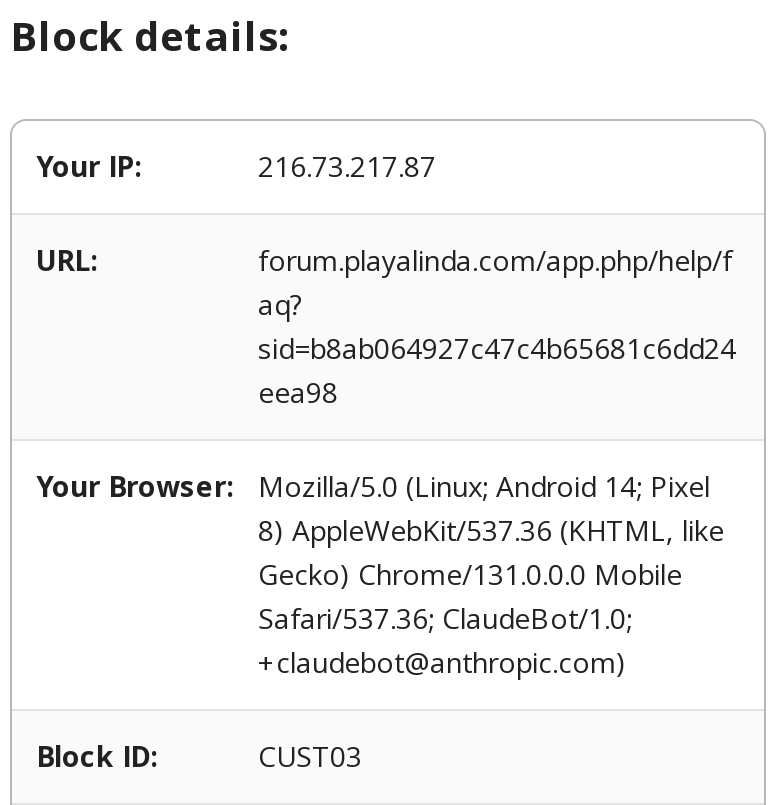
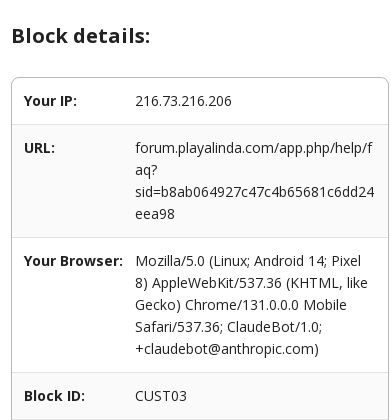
[258,147,436,185] 216.73.217.87 -> [135,91,232,110] 216.73.216.206

